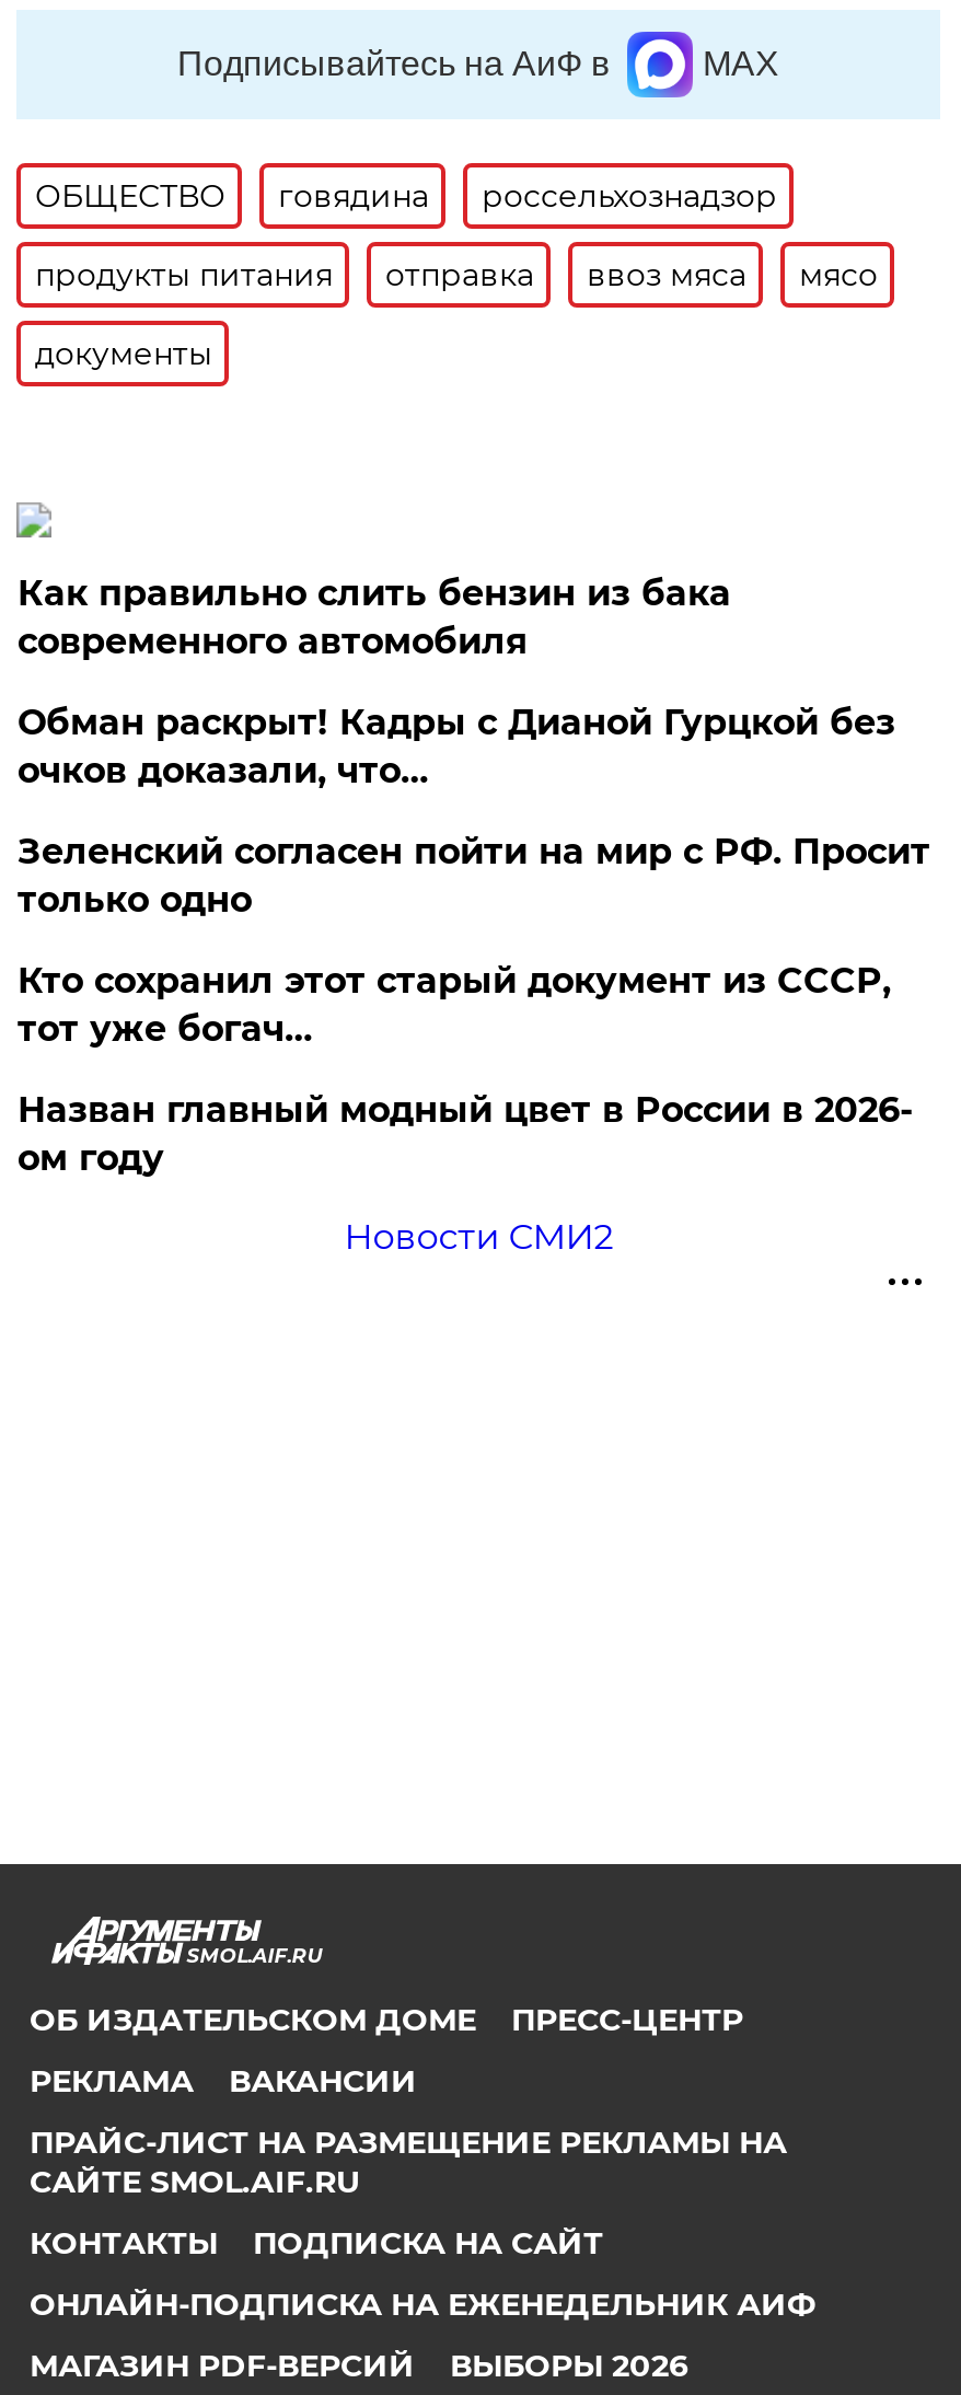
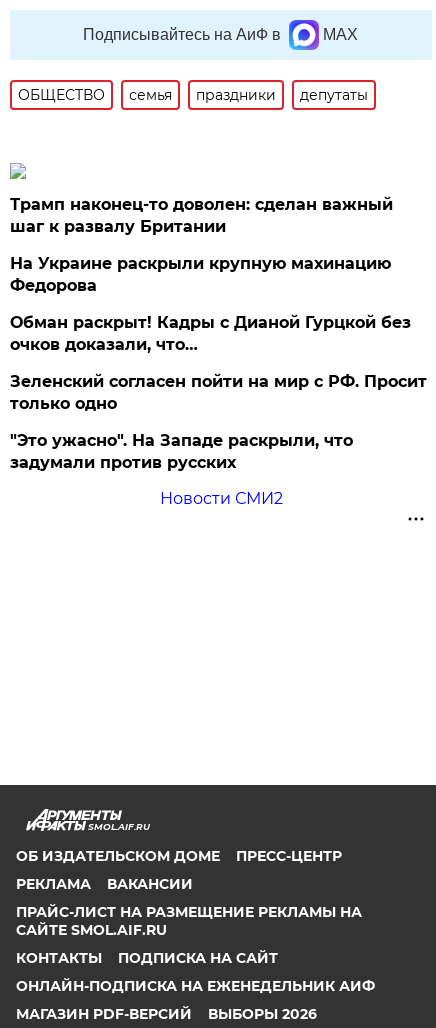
[35,176,878,373] говядина | россельхознадзор | продукты питания | отправка | ввоз мяса | мясо | документы -> [129,86,368,104] семья | праздники | депутаты
[17,572,731,662] Как правильно слить бензин из бака | современного автомобиля -> [10,195,393,295] Трамп наконец-то доволен: сделан важный | шаг к развалу Британии | На Украине раскрыли крупную махинацию | Федорова
[17,960,913,1179] Кто сохранил этот старый документ из СССР, | тот уже богач… | Назван главный модный цвет в России в 2026- | ом году -> [10,431,353,472] "Это ужасно". На Западе раскрыли, что | задумали против русских

